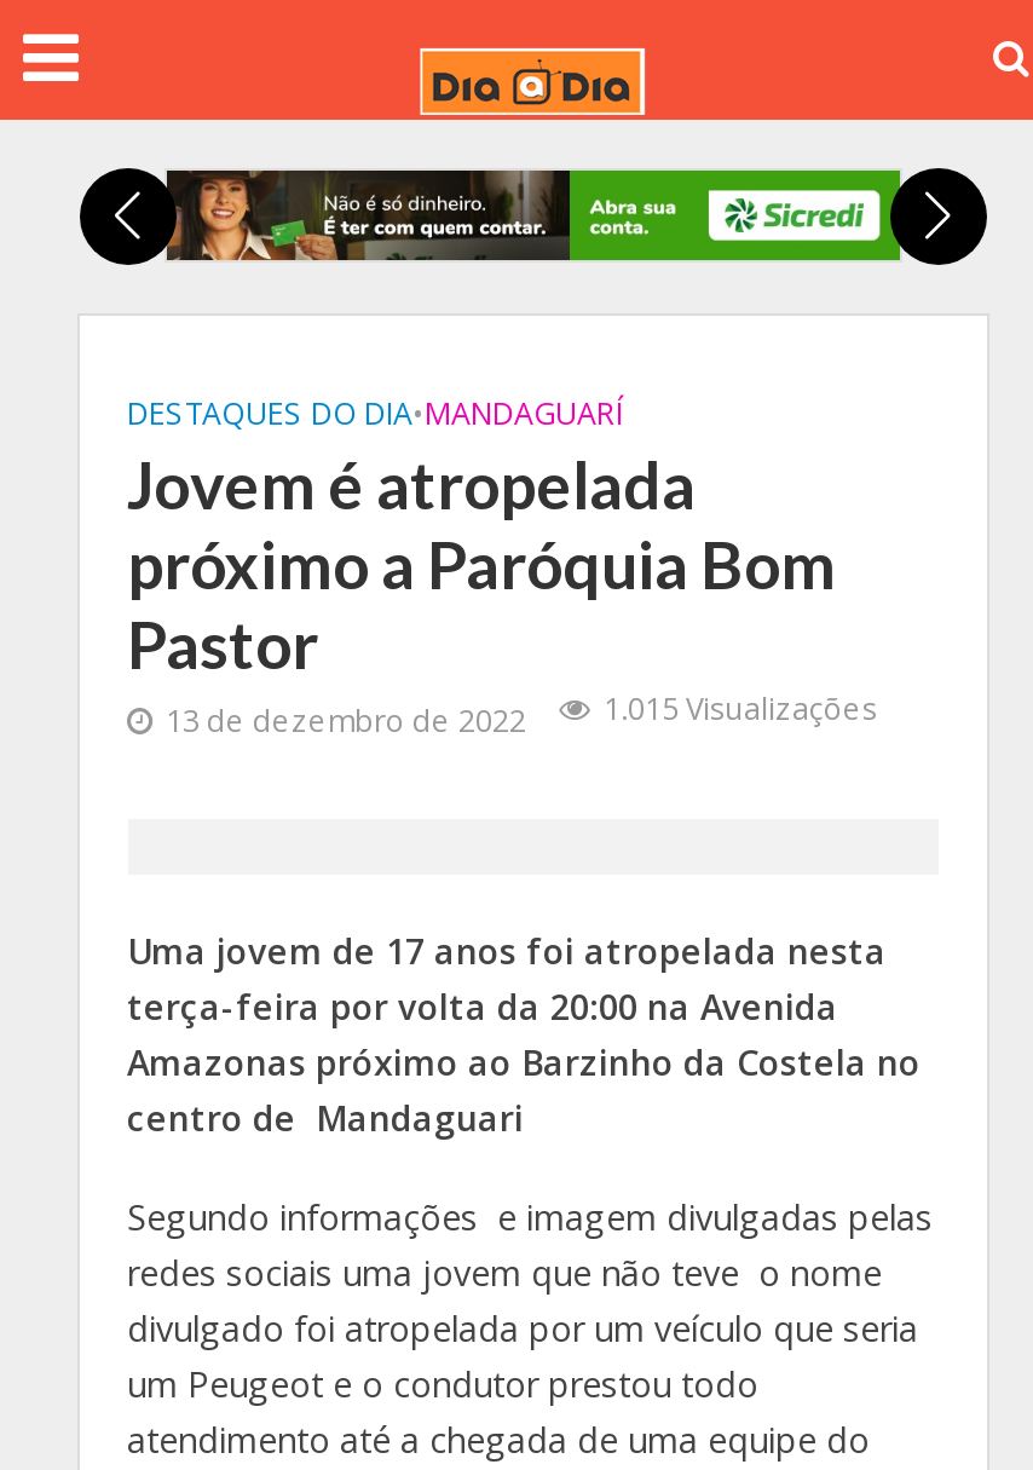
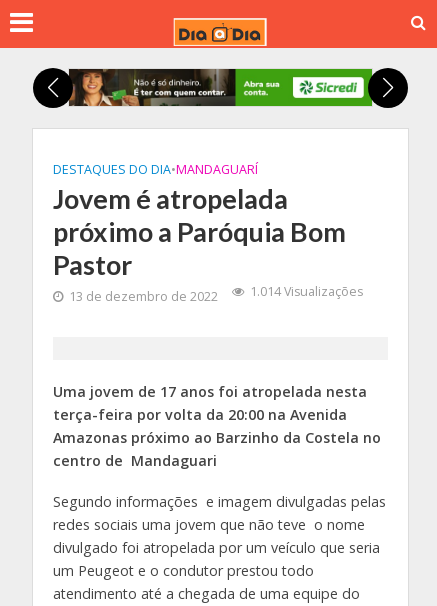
[604,689,877,731] 1.015 Visualizações -> [249,283,362,300] 1.014 Visualizações

